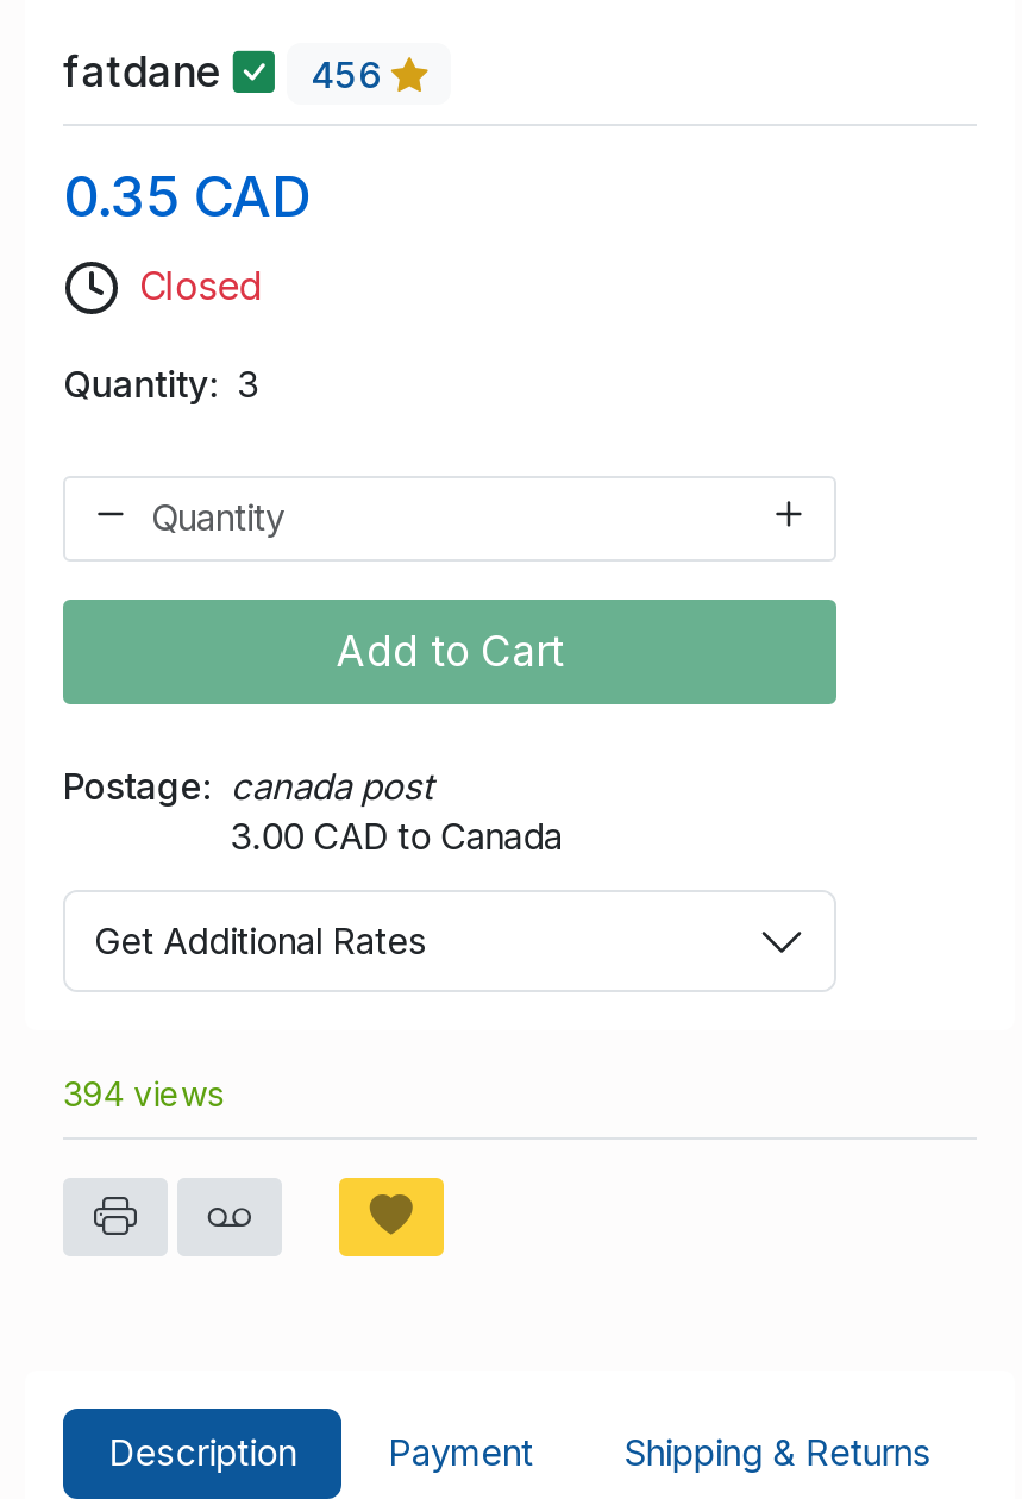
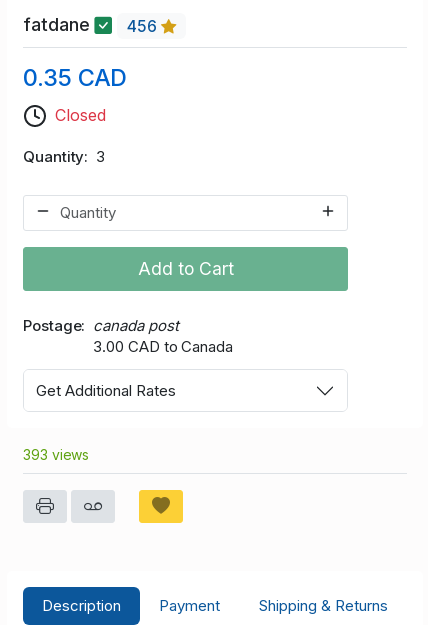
[63,1073,223,1114] 394 views -> [23,446,89,463] 393 views

